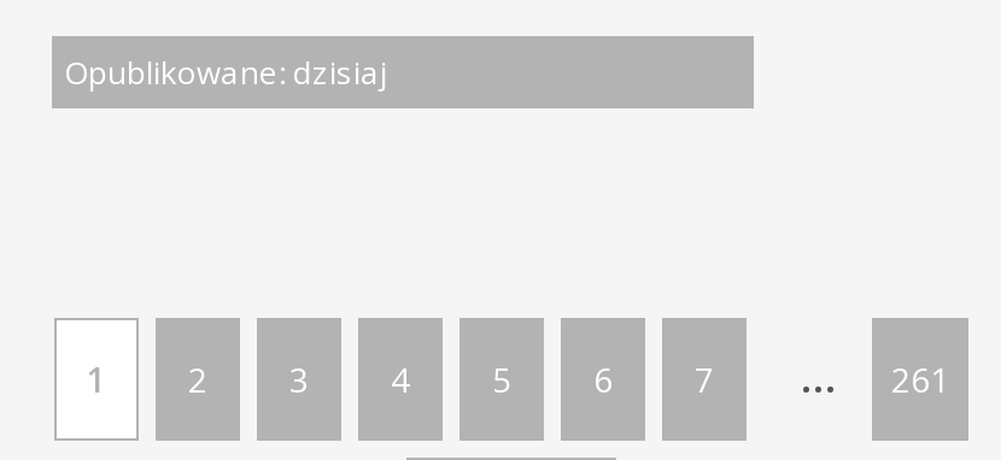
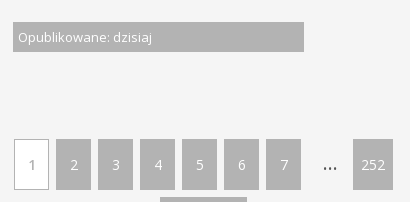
[891,358,949,403] 261 -> [361,155,385,174] 252

